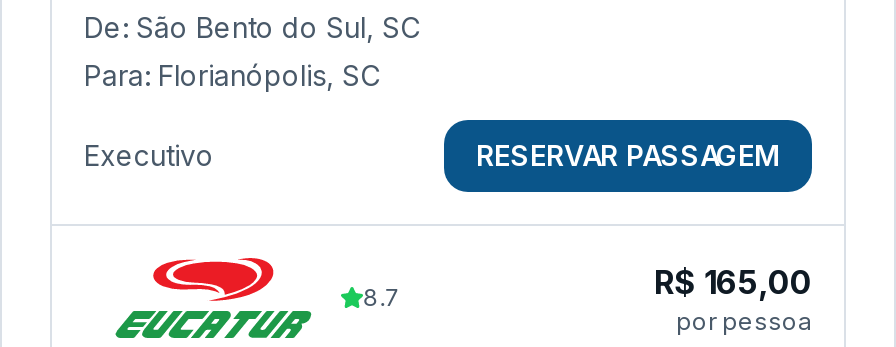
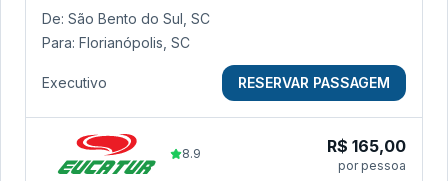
[363,282,401,312] 8.7 -> [182,146,201,161] 8.9

